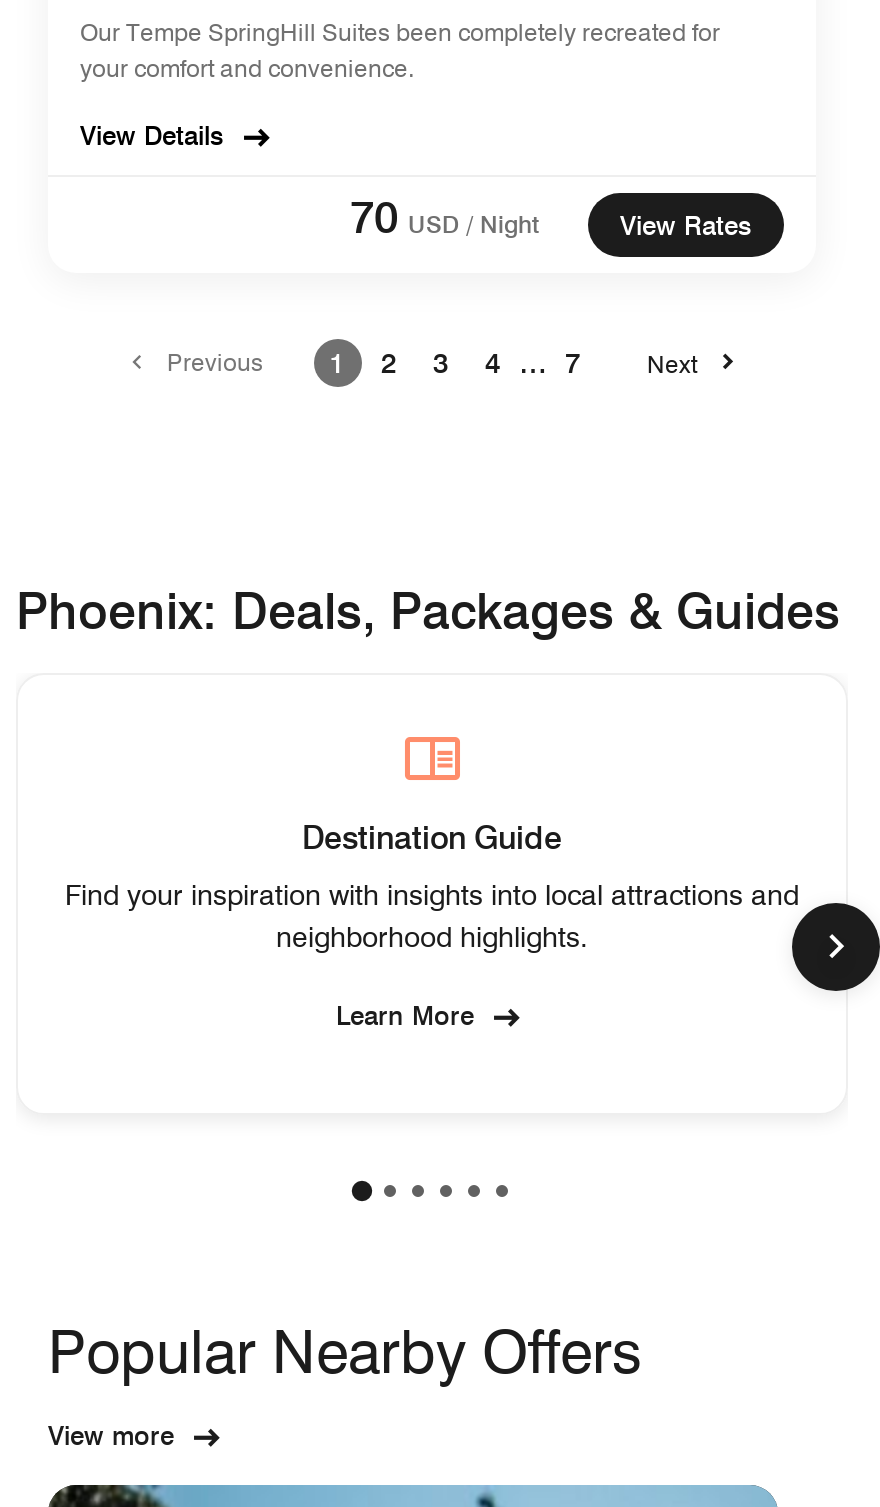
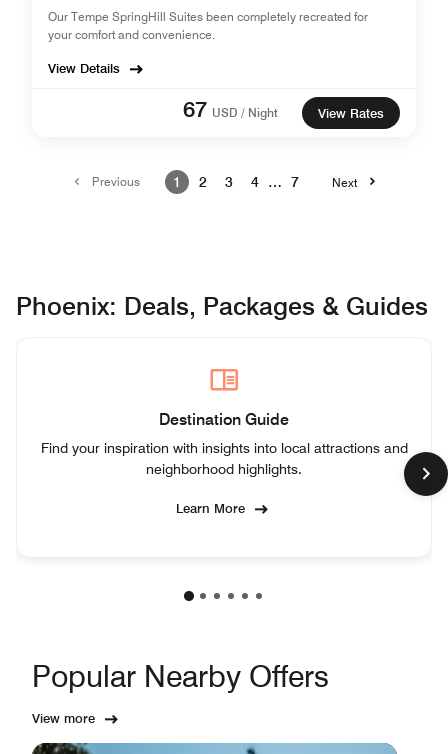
[350,191,540,243] 70 USD / Night -> [183,96,278,122] 67 USD / Night

